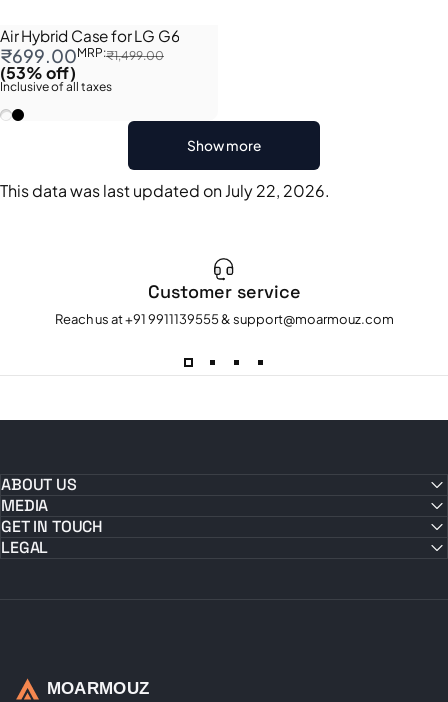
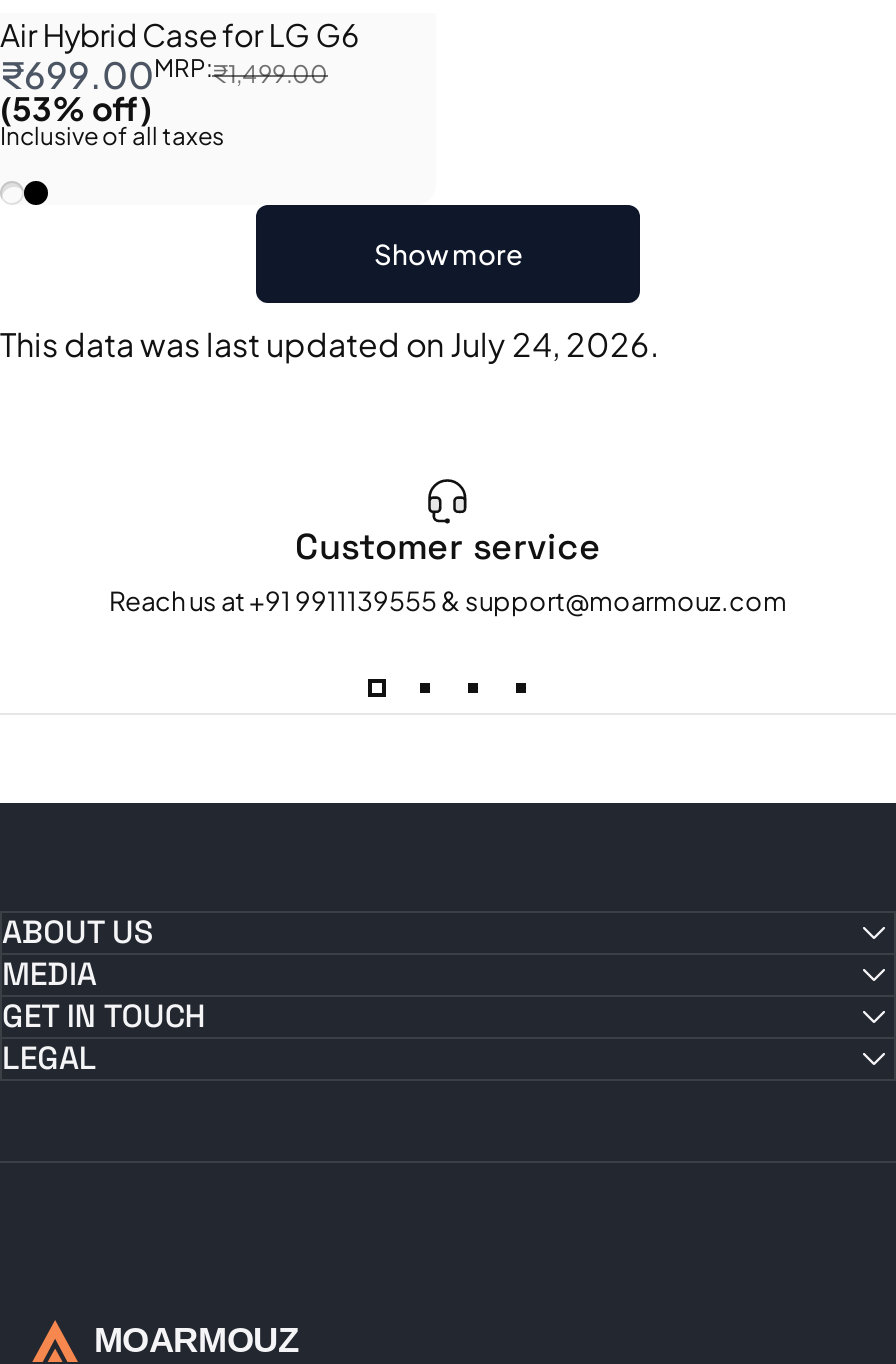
[0,180,330,201] This data was last updated on July 22, 2026. -> [0,323,660,365] This data was last updated on July 24, 2026.

